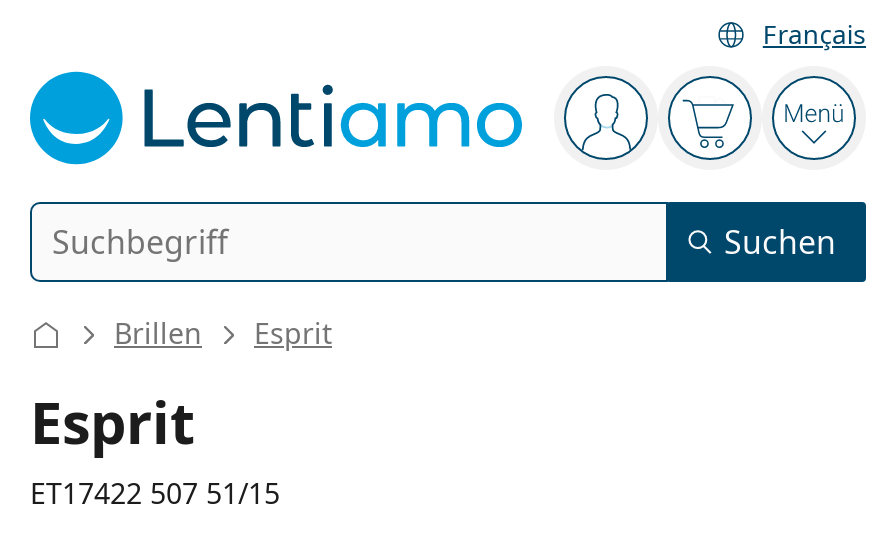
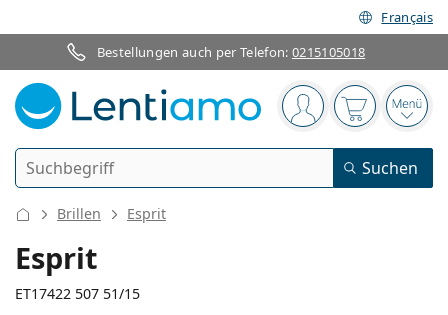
none -> [97,43,365,61] Bestellungen auch per Telefon: 0215105018

